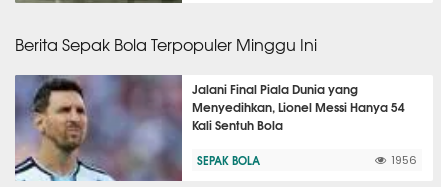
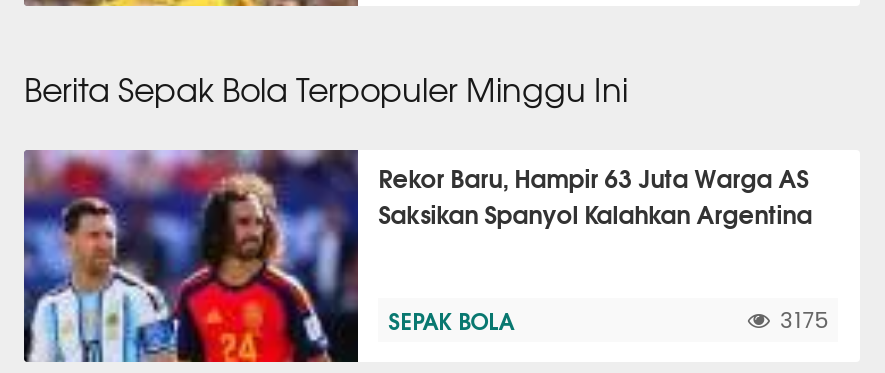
[14,74,405,182] [image] | Jalani Final Piala Dunia yang | Menyedihkan, Lionel Messi Hanya 54 | Kali Sentuh Bola -> [22,150,812,364] [image] | Rekor Baru, Hampir 63 Juta Warga AS | Saksikan Spanyol Kalahkan Argentina
[391,155,417,166] 1956 -> [780,309,828,331] 3175

